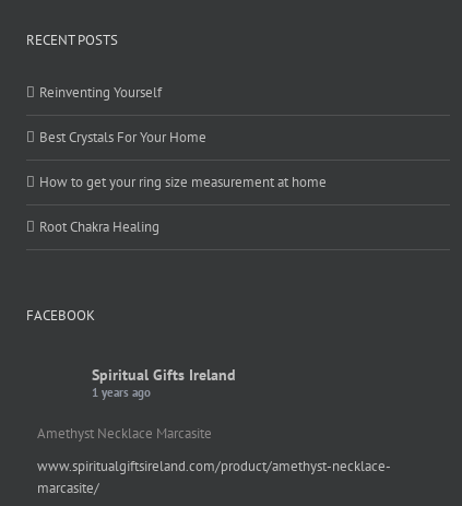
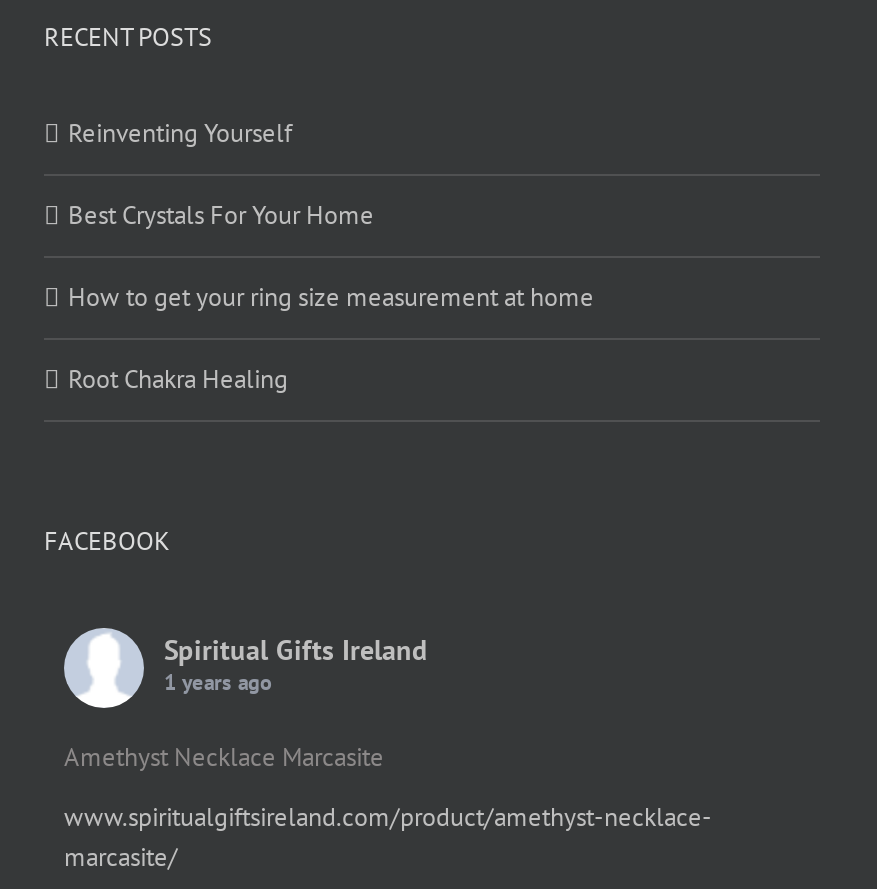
none -> [62,626,146,710] [image]

